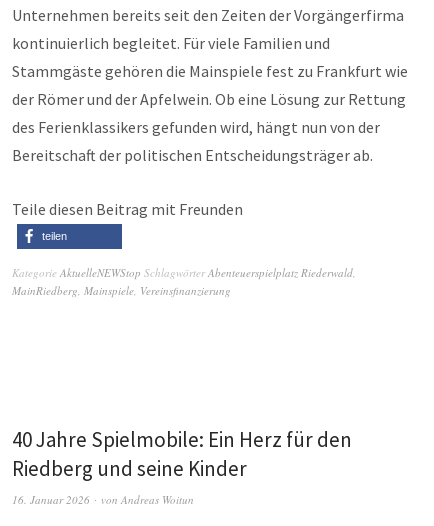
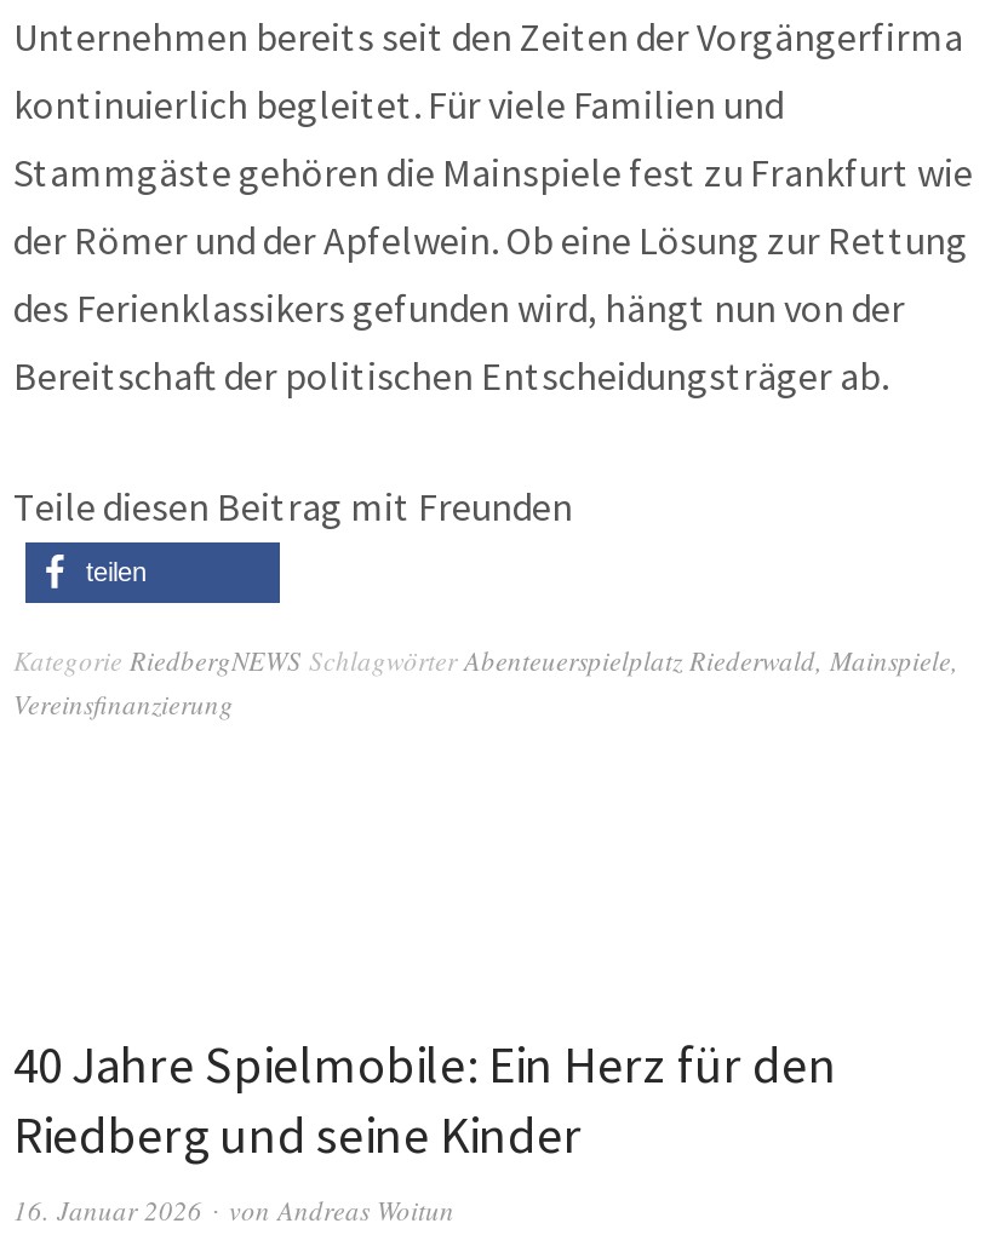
[12,265,356,298] Kategorie AktuelleNEWStop Schlagwörter Abenteuerspielplatz Riederwald, | MainRiedberg, Mainspiele, Vereinsfinanzierung -> [13,642,958,722] Kategorie RiedbergNEWS SchlagwörterAbenteuerspielplatz Riederwald, Mainspiele, | Vereinsfinanzierung

